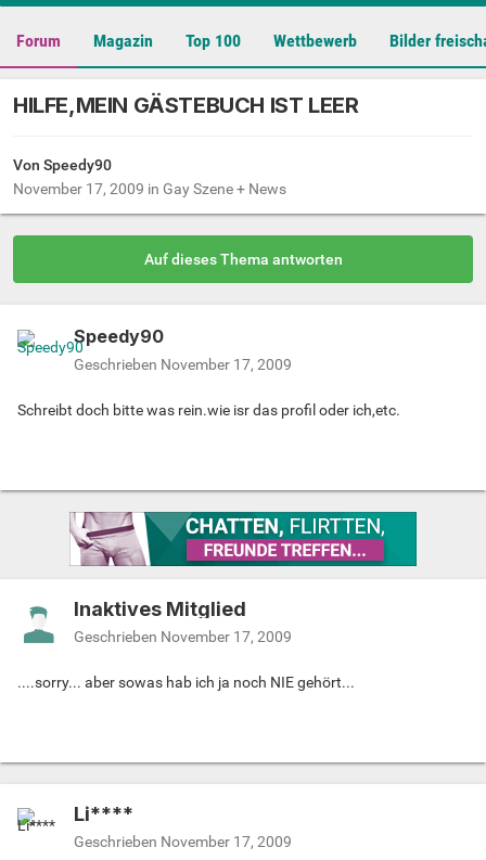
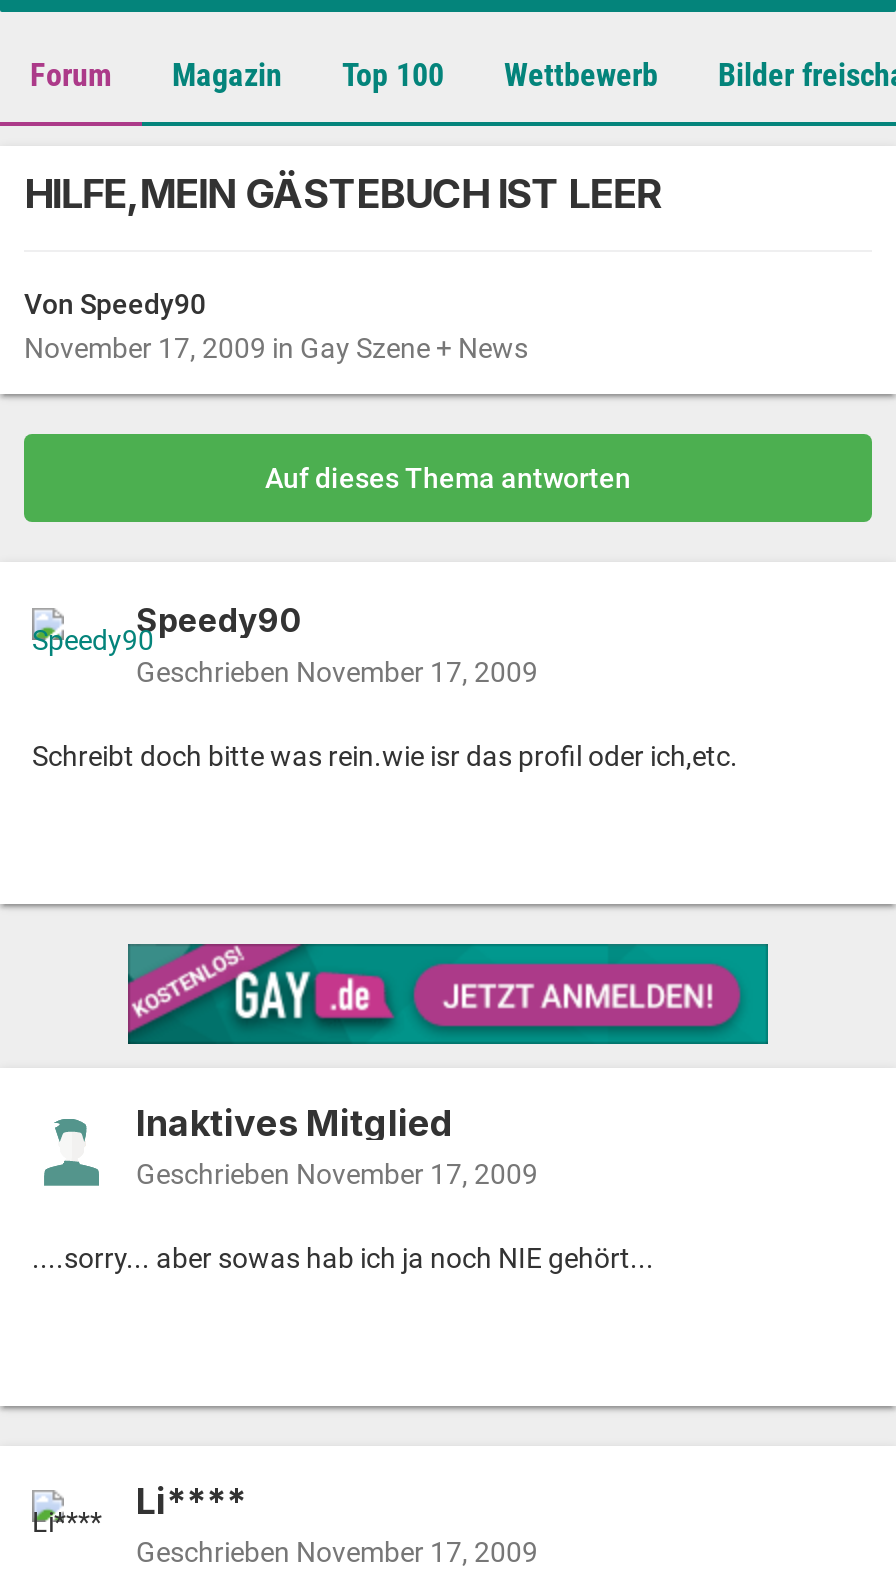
[69,512,401,567] [image] -> [126,942,742,1046] [image]

